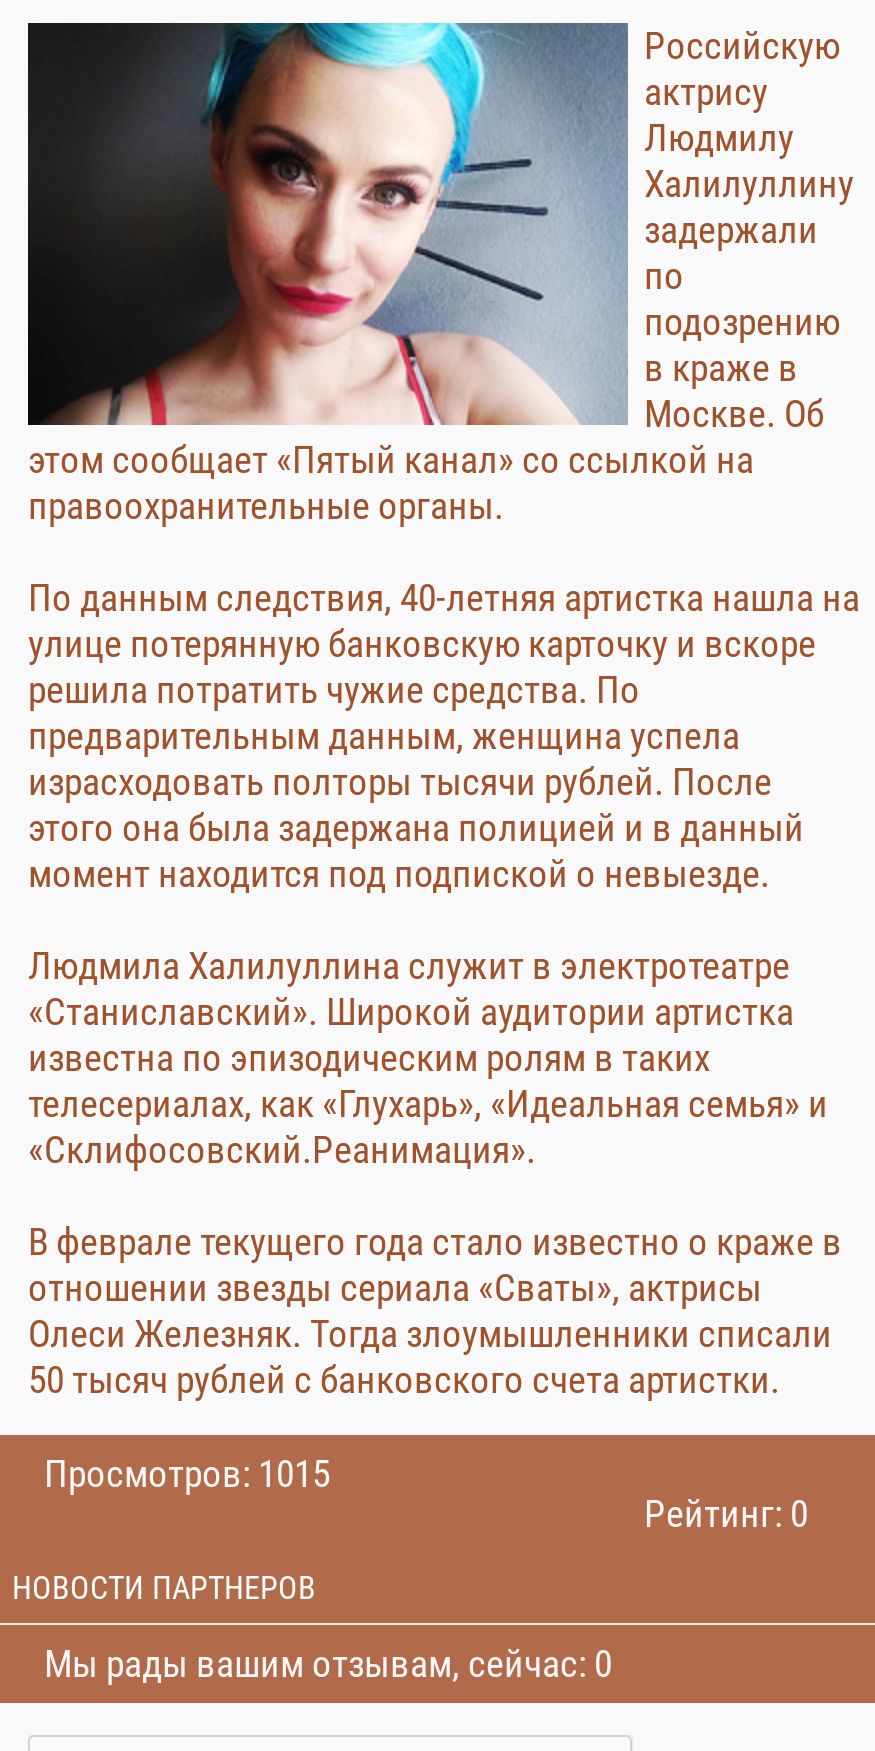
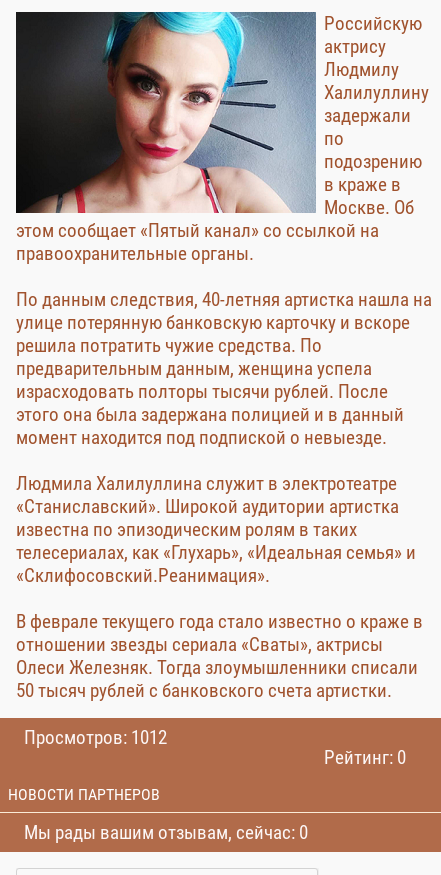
[44,1451,330,1497] Просмотров: 1015 -> [24,726,167,749] Просмотров: 1012

